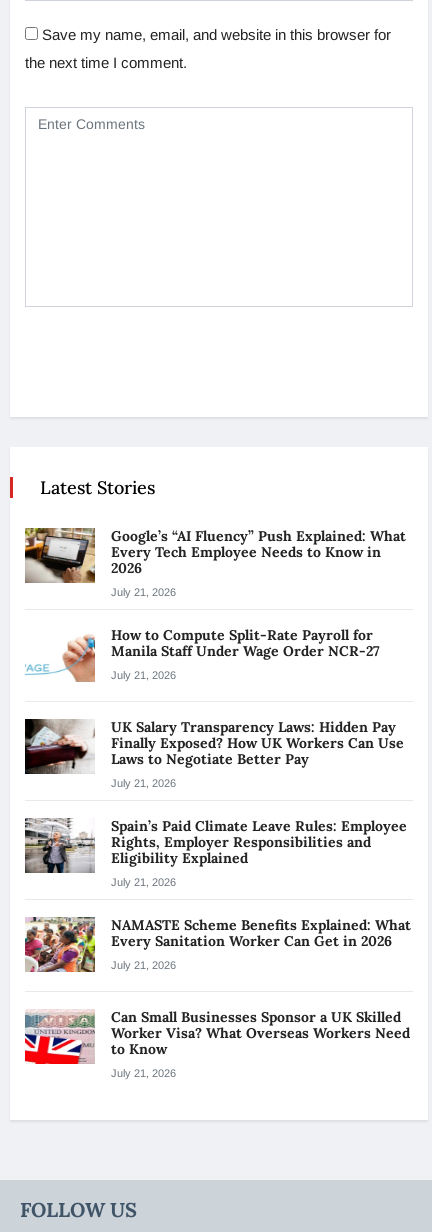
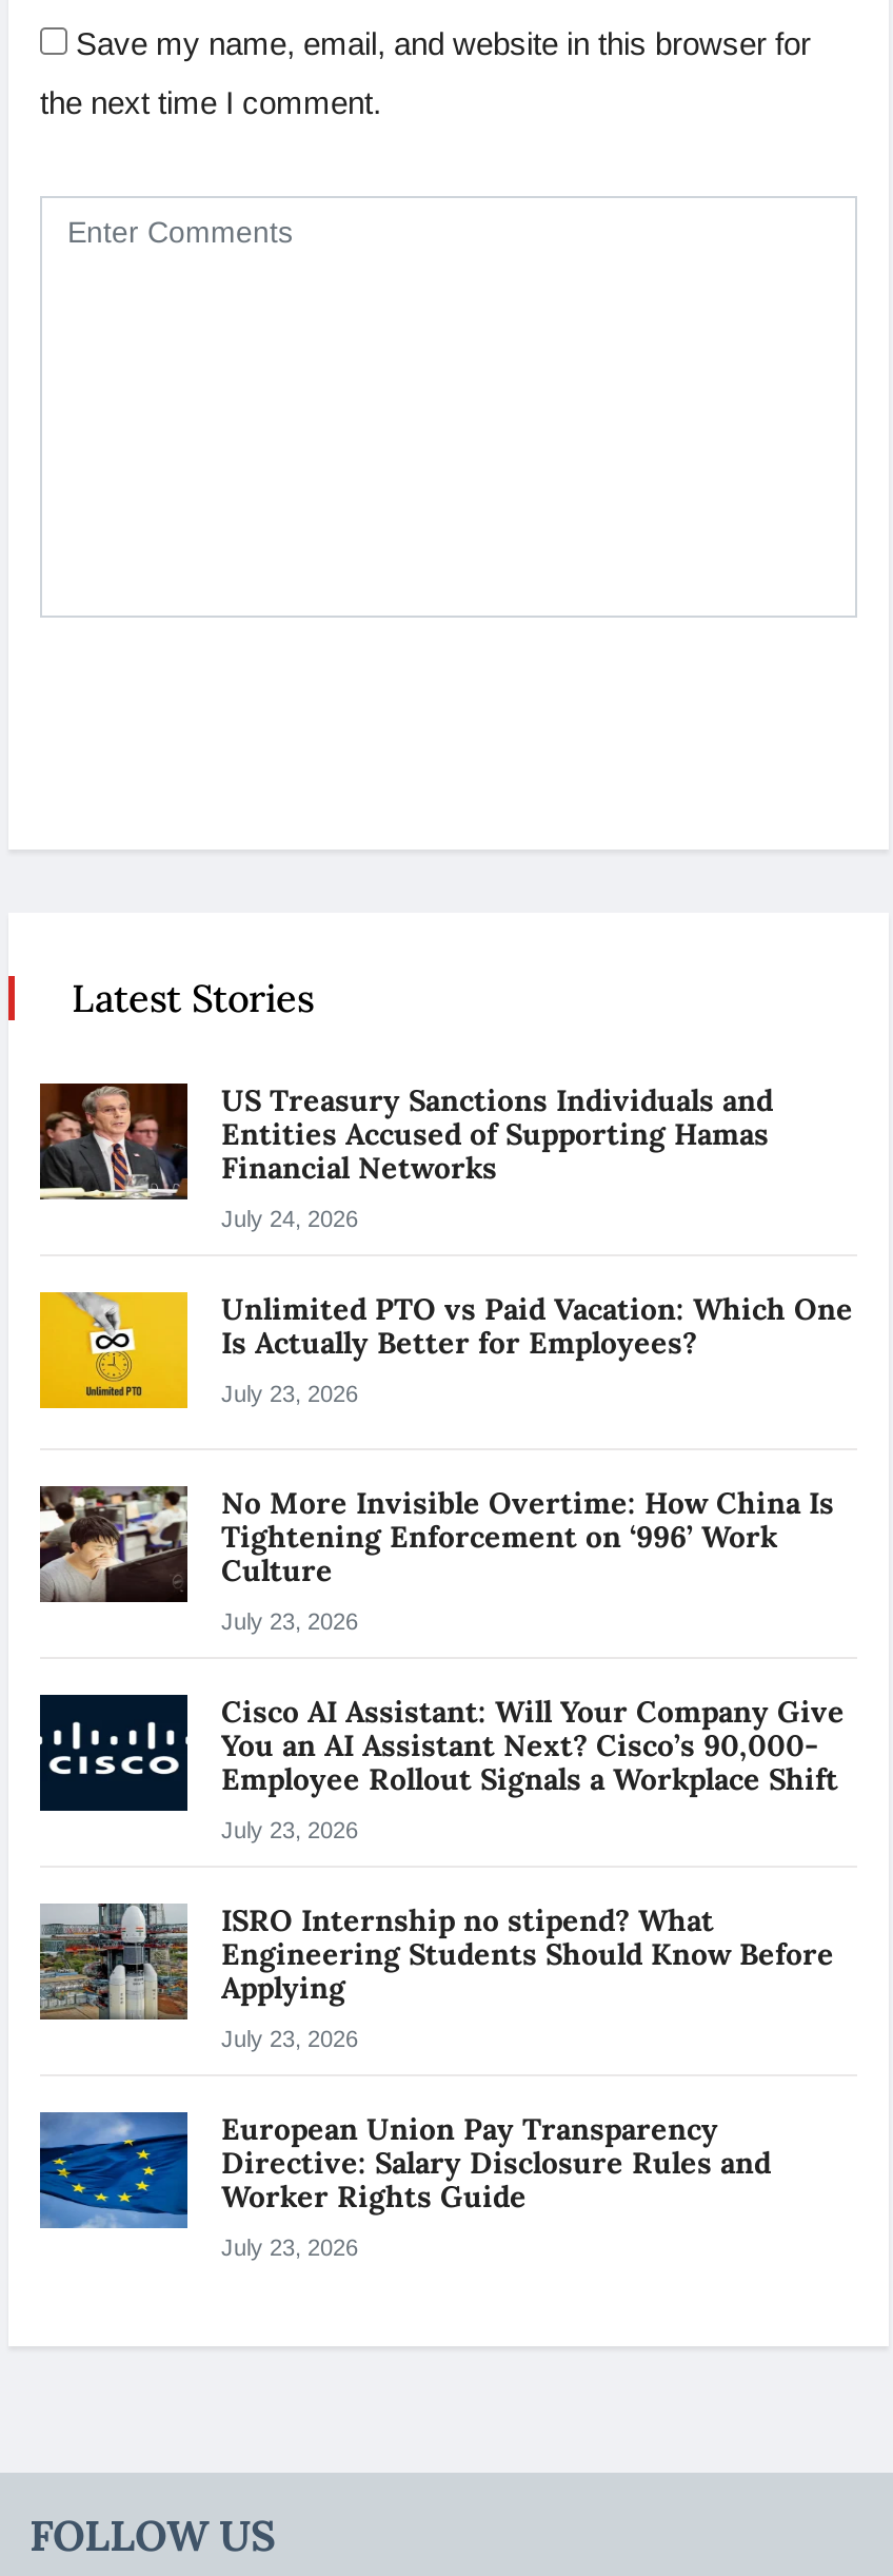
[24,527,406,584] [image] | Google’s “AI Fluency” Push Explained: What | Every Tech Employee Needs to Know in | 2026 -> [40,1081,773,1202] [image] | US Treasury Sanctions Individuals and | Entities Accused of Supporting Hamas | Financial Networks
[111,586,176,598] July 21, 2026 -> [221,1207,358,1233] July 24, 2026
[25,626,380,683] [image] | How to Compute Split-Rate Payroll for | Manila Staff Under Wage Order NCR-27 -> [38,1290,853,1410] [image] | Unlimited PTO vs Paid Vacation: Which One | Is Actually Better for Employees?
[111,669,176,681] July 21, 2026 -> [221,1382,358,1408] July 23, 2026
[24,718,404,775] [image] | UK Salary Transparency Laws: Hidden Pay | Finally Exposed? How UK Workers Can Use | Laws to Negotiate Better Pay -> [38,1484,834,1604] [image] | No More Invisible Overtime: How China Is | Tightening Enforcement on ‘996’ Work | Culture
[111,777,176,789] July 21, 2026 -> [221,1610,358,1635] July 23, 2026
[24,817,407,874] [image] | Spain’s Paid Climate Leave Rules: Employee | Rights, Employer Responsibilities and | Eligibility Explained -> [38,1693,847,1813] [image] | Cisco AI Assistant: Will Your Company Give | You an AI Assistant Next? Cisco’s 90,000- | Employee Rollout Signals a Workplace Shift
[111,876,176,888] July 21, 2026 -> [221,1819,358,1844] July 23, 2026
[24,916,411,973] [image] | NAMASTE Scheme Benefits Explained: What | Every Sanitation Worker Can Get in 2026 -> [38,1901,834,2022] [image] | ISRO Internship no stipend? What | Engineering Students Should Know Before | Applying
[111,959,176,971] July 21, 2026 -> [221,2027,358,2053] July 23, 2026
[24,1008,410,1065] [image] | Can Small Businesses Sponsor a UK Skilled | Worker Visa? What Overseas Workers Need | to Know -> [38,2110,771,2230] [image] | European Union Pay Transparency | Directive: Salary Disclosure Rules and | Worker Rights Guide
[111,1067,176,1079] July 21, 2026 -> [221,2236,358,2261] July 23, 2026

